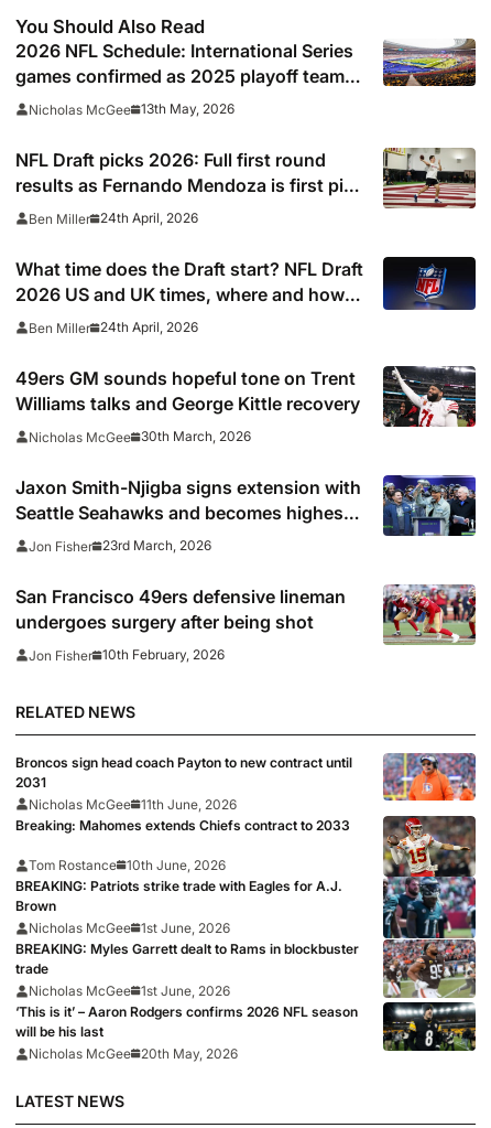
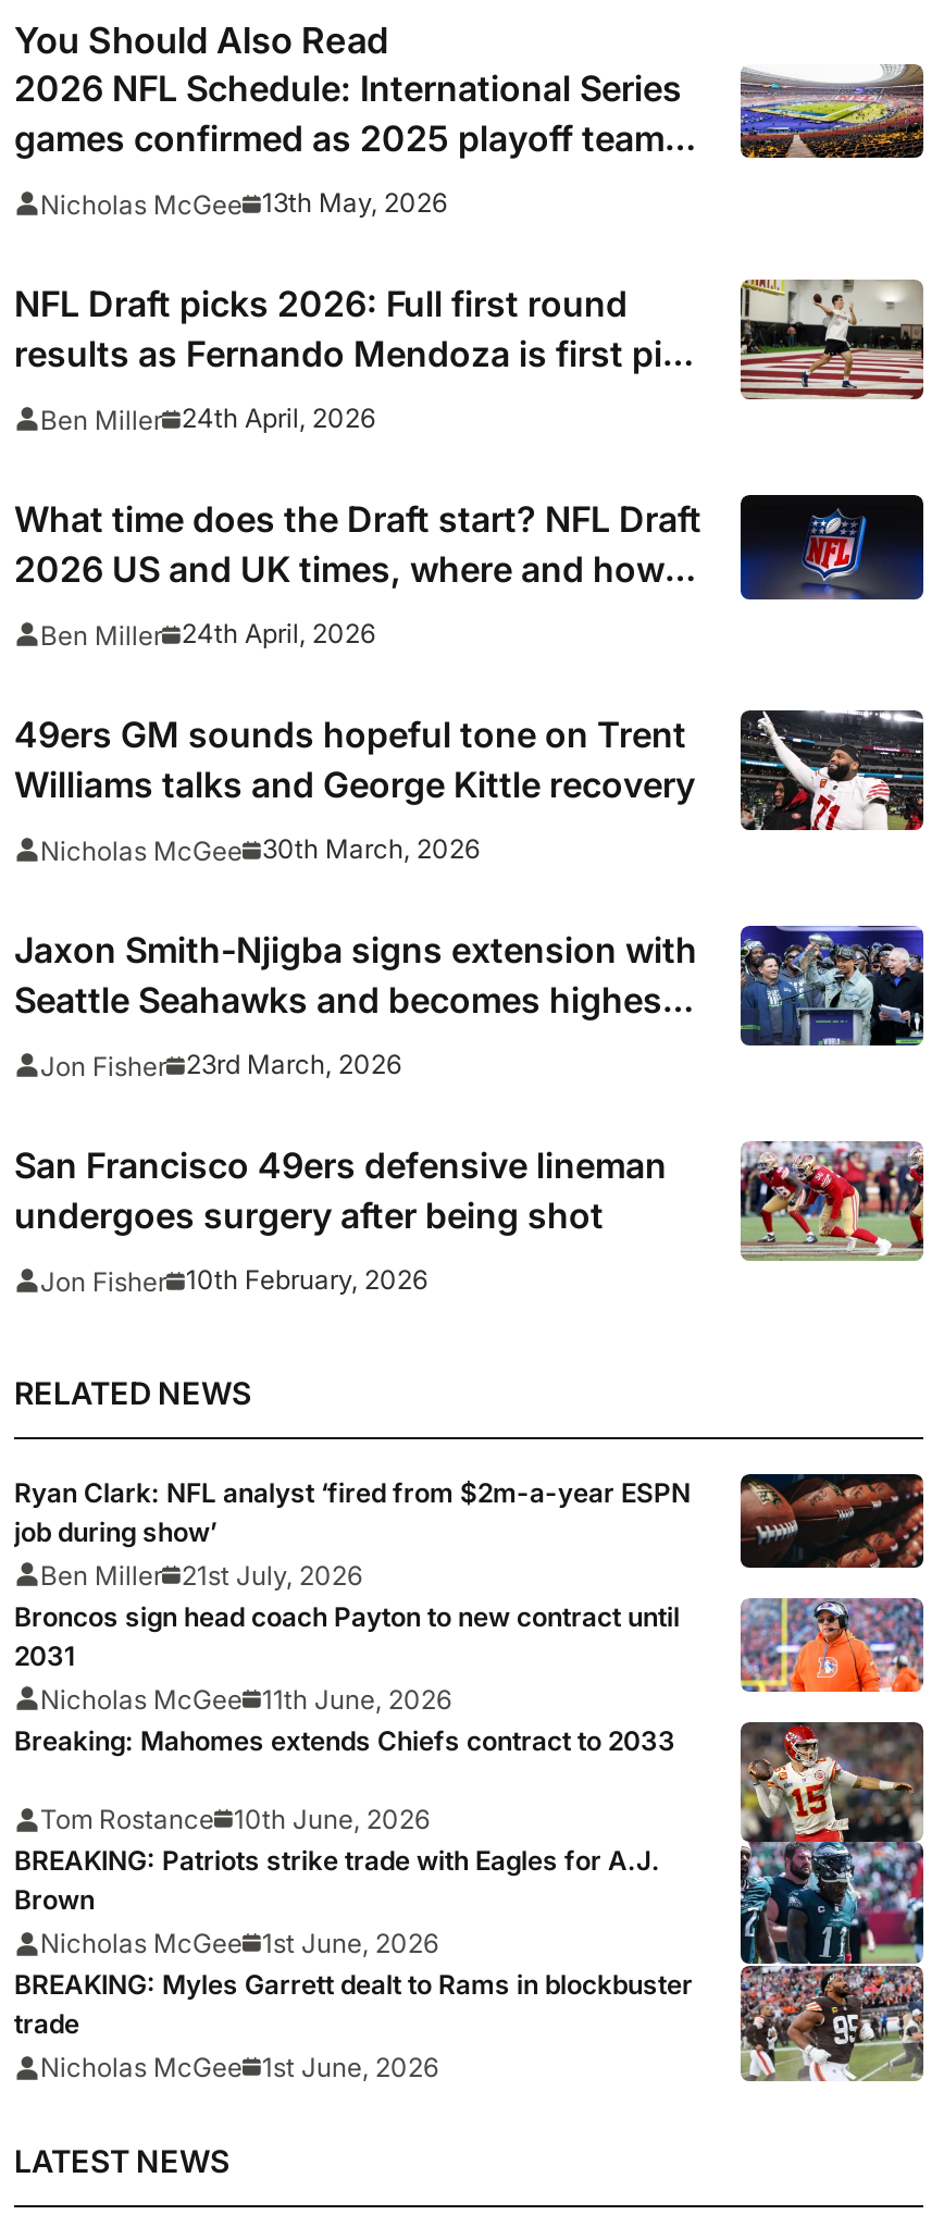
none -> [14,1472,926,1591] [image] | Ryan Clark: NFL analyst ‘fired from $2m-a-year ESPN | job during show’ | Ben Miller 21st July, 2026
moved [15,751,478,999] -> [14,1594,928,2084]: [image] | Broncos sign head coach Payton to new contract until | 2031 | ... | trade | Nicholas McGee 1st June, 2026
[15,1001,477,1062] [image] | ‘This is it’ – Aaron Rodgers confirms 2026 NFL season | will be his last | Nicholas McGee 20th May, 2026 -> none

